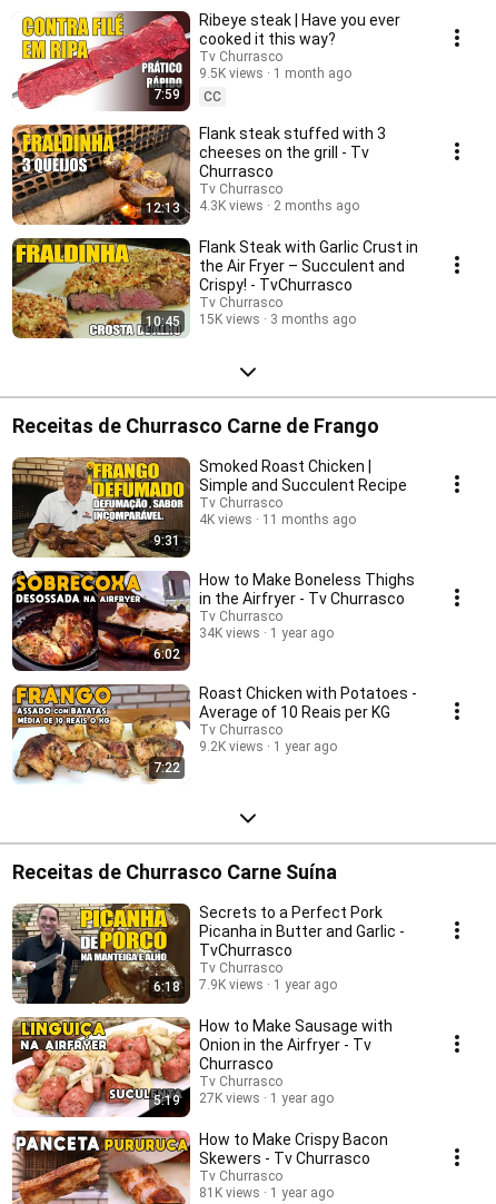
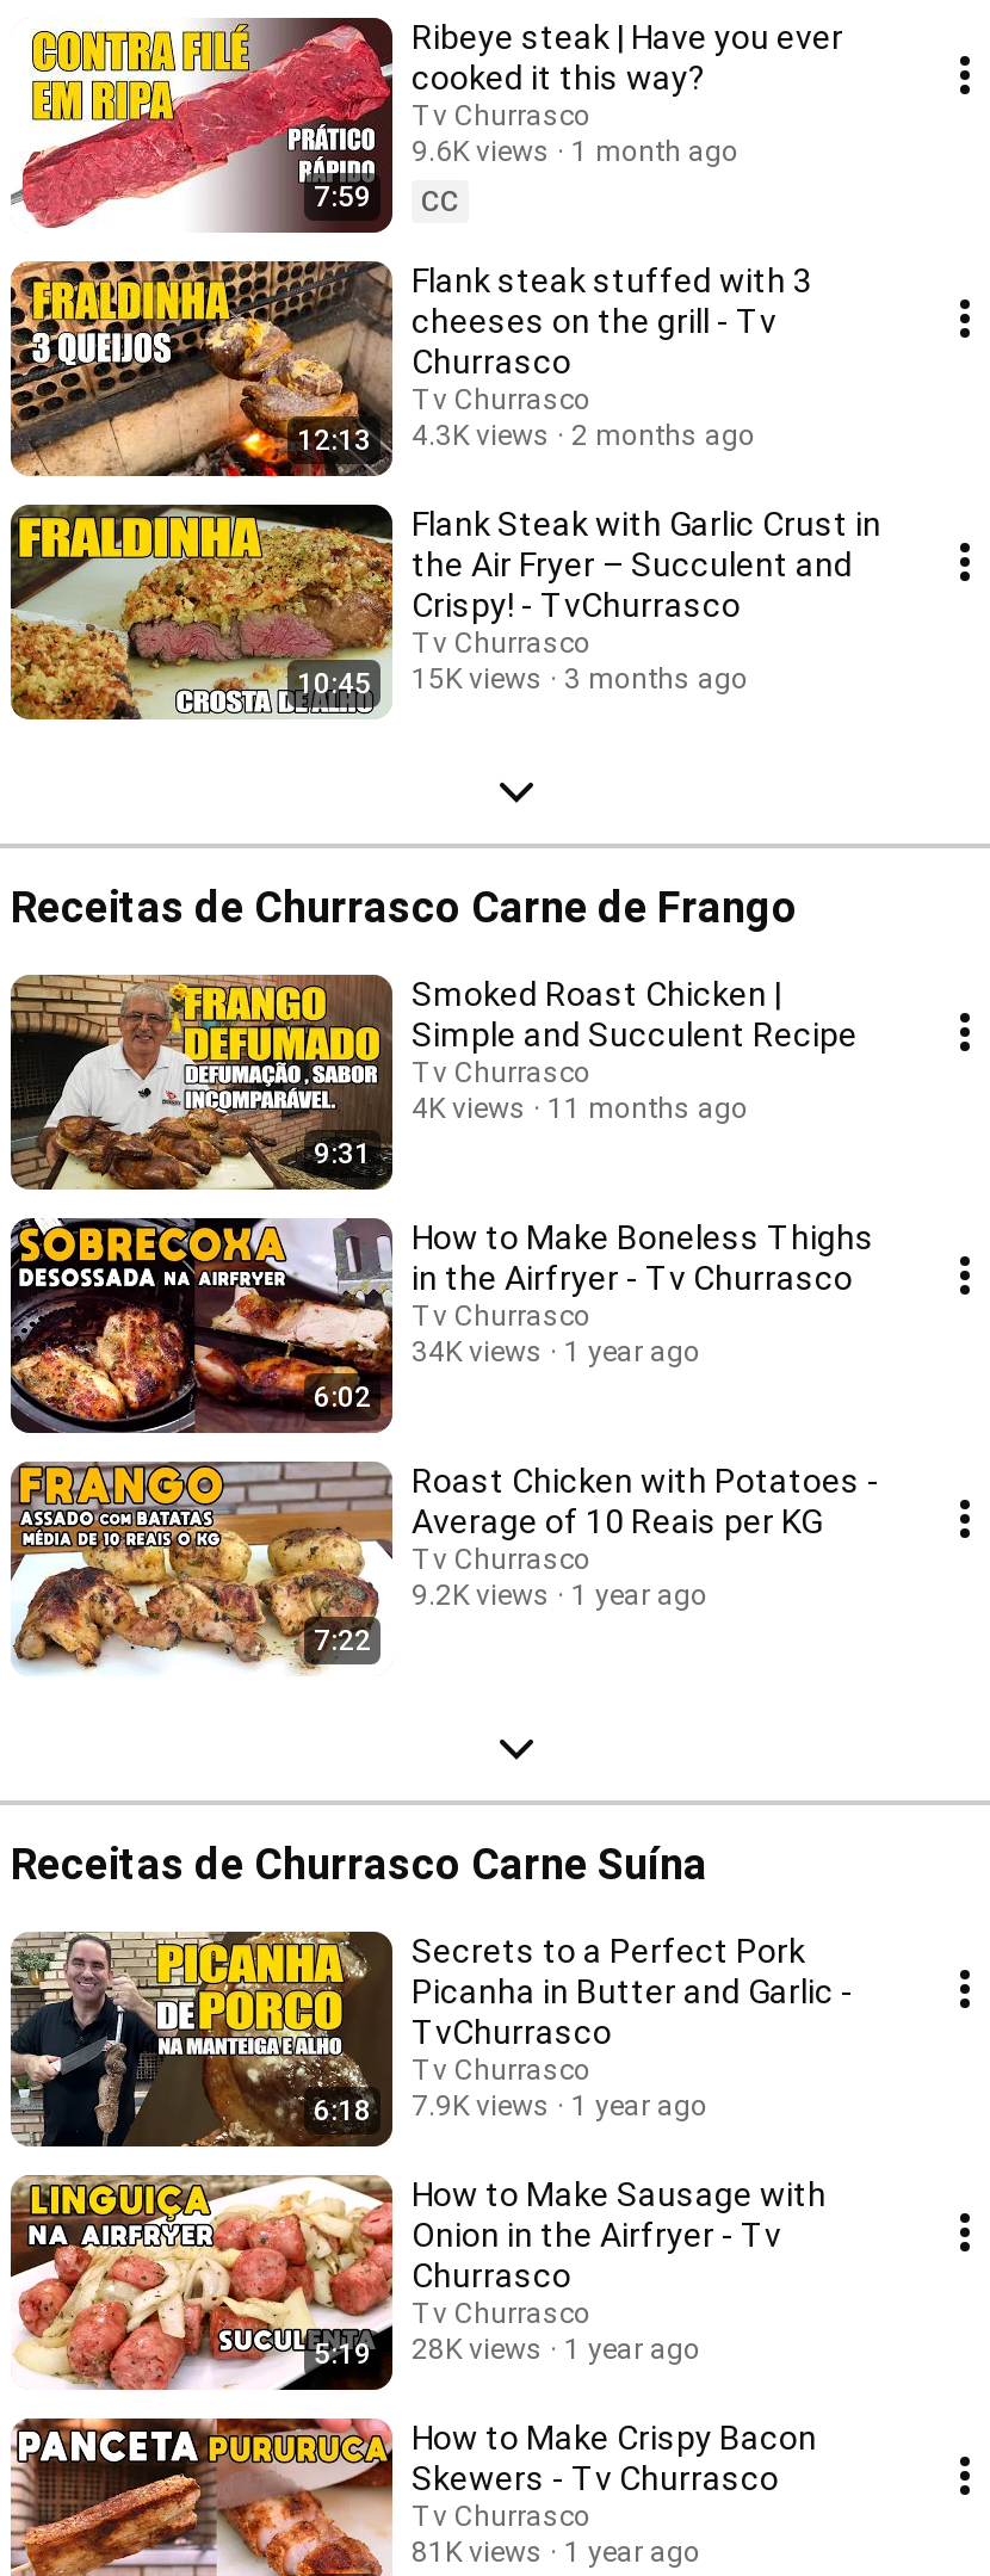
[199,65,351,81] 9.5K views 1 month ago -> [412,134,738,167] 9.6K views 1 month ago
[153,1090,334,1108] 5:19 27K views 1 year ago -> [314,2331,700,2370] 5:19 28K views 1 year ago

